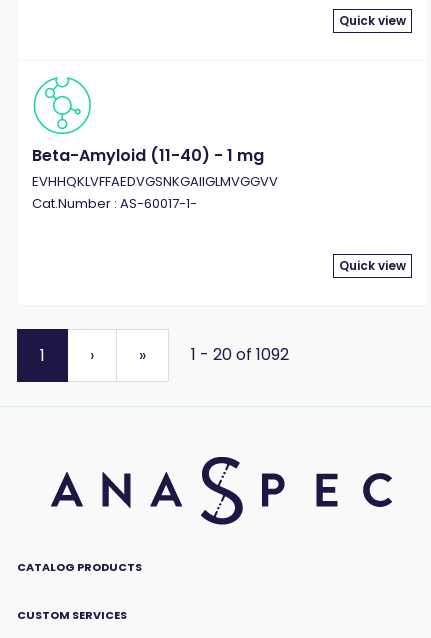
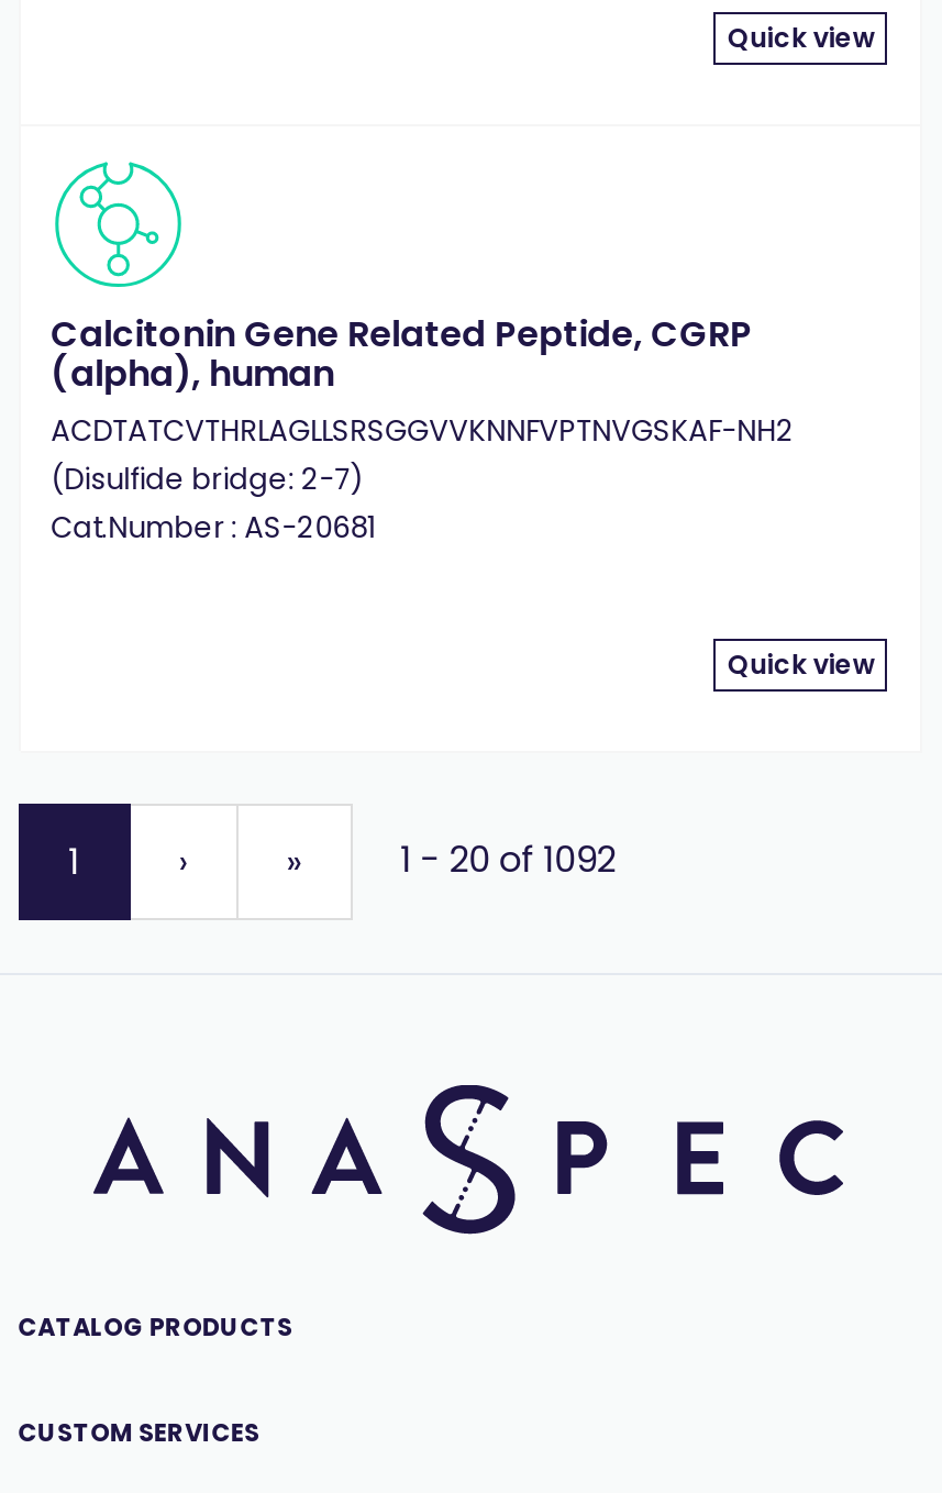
[32,144,278,213] Beta-Amyloid (11-40) - 1 mg | EVHHQKLVFFAEDVGSNKGAIIGLMVGGVV | Cat.Number : AS-60017-1- -> [51,309,794,549] Calcitonin Gene Related Peptide, CGRP | (alpha), human | ACDTATCVTHRLAGLLSRSGGVVKNNFVPTNVGSKAF-NH2 | (Disulfide bridge: 2-7) | Cat.Number : AS-20681

